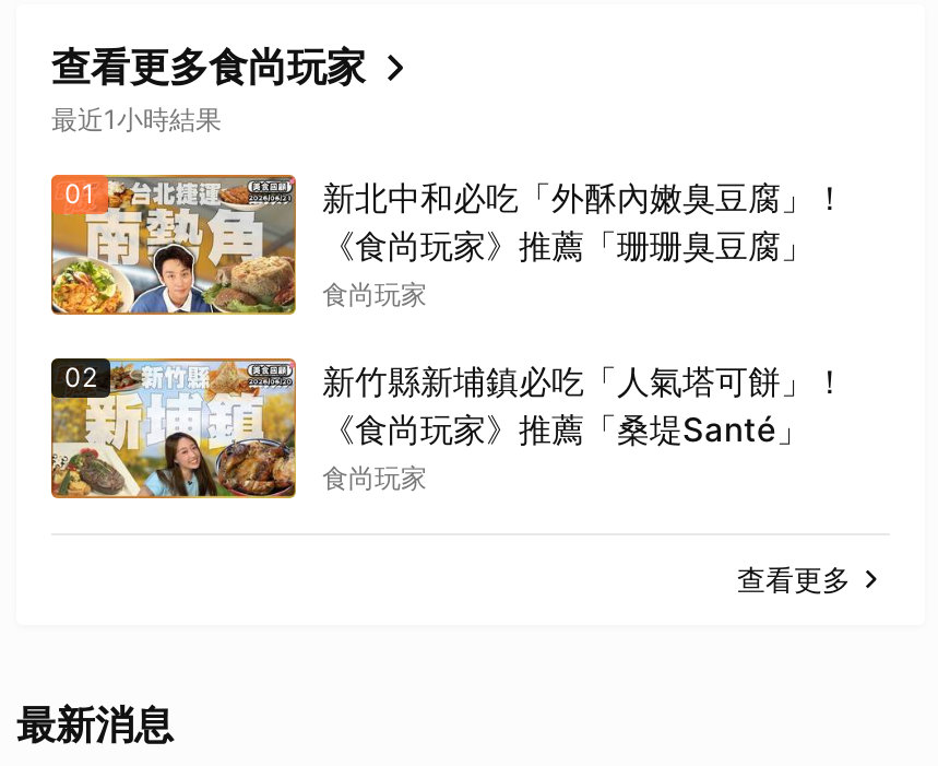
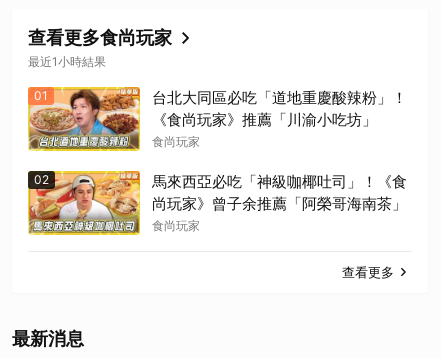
[49,173,846,317] [image] | 新北中和必吃「外酥內嫩臭豆腐」！ | 《食尚玩家》推薦「珊珊臭豆腐」 -> [27,86,407,152] [image] | 台北大同區必吃「道地重慶酸辣粉」！ | 《食尚玩家》推薦「川渝小吃坊」
[49,356,846,500] [image] | 新竹縣新埔鎮必吃「人氣塔可餅」！ | 《食尚玩家》推薦「桑堤Santé」 -> [27,170,407,236] [image] | 馬來西亞必吃「神級咖椰吐司」！《食 | 尚玩家》曾子余推薦「阿榮哥海南茶」

